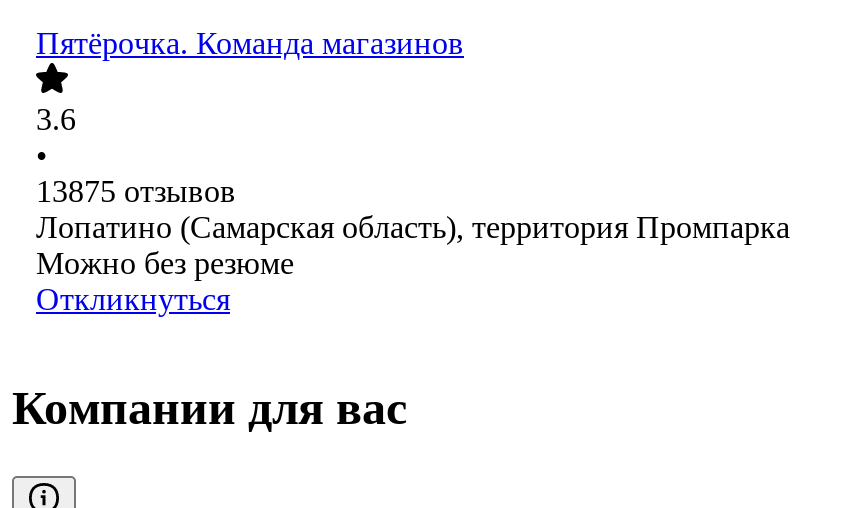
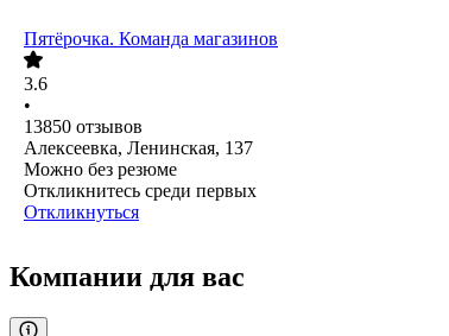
[36,175,790,245] 13875 отзывов | Лопатино (Самарская область), территория Промпарка -> [24,117,253,159] 13850 отзывов | Алексеевка, Ленинская, 137
none -> [24,181,257,201] Откликнитесь среди первых

